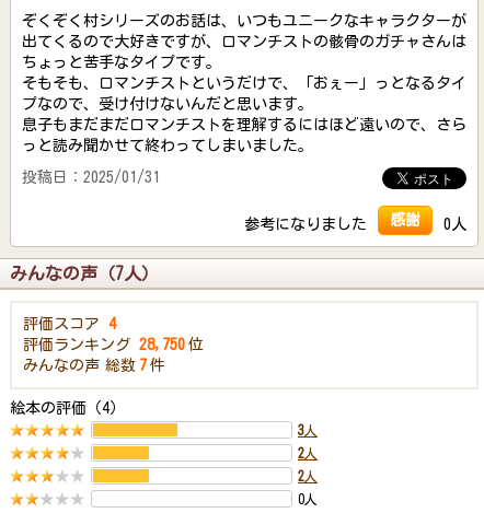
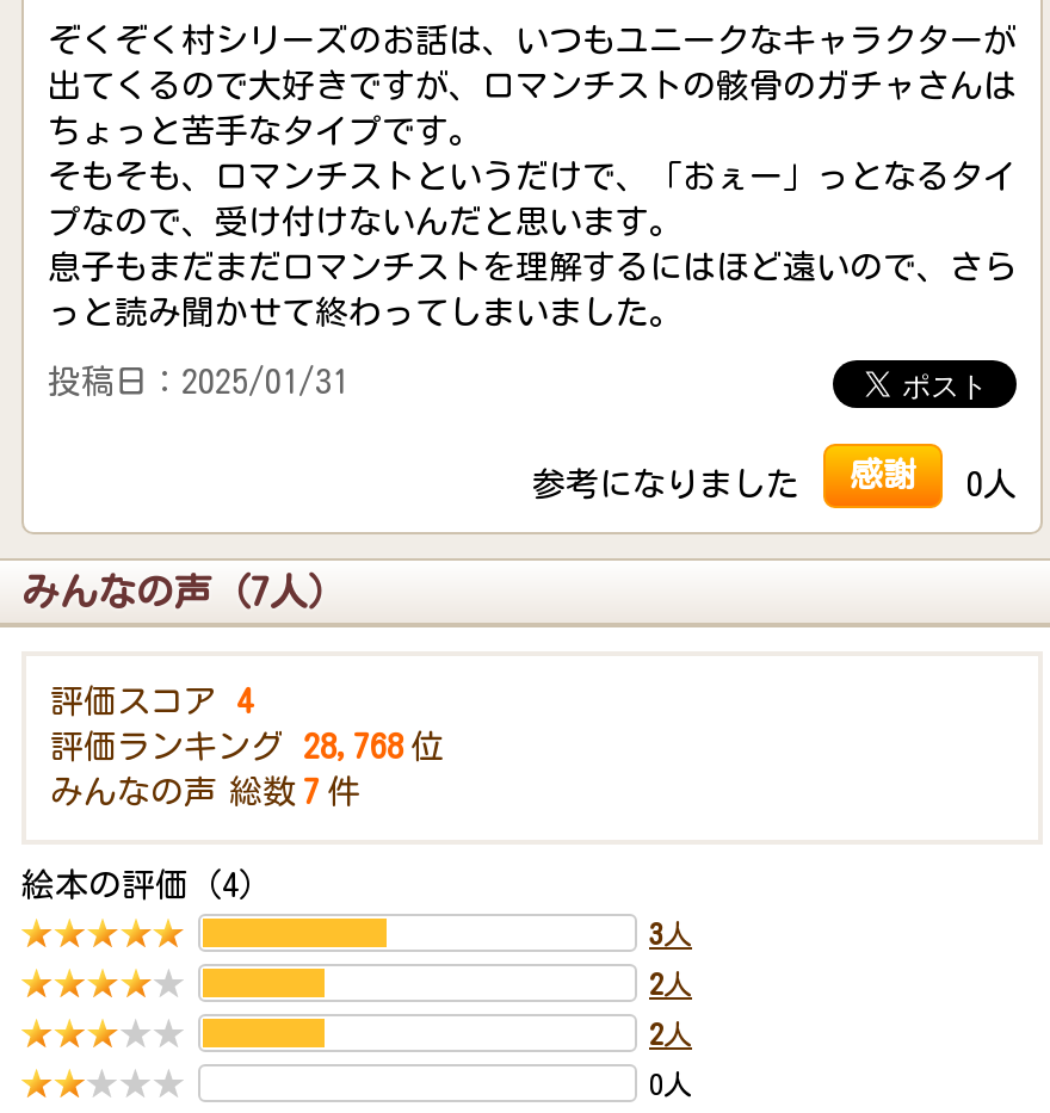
[23,337,204,352] 評価ランキング 28,750 位 -> [50,730,444,763] 評価ランキング 28,768 位

